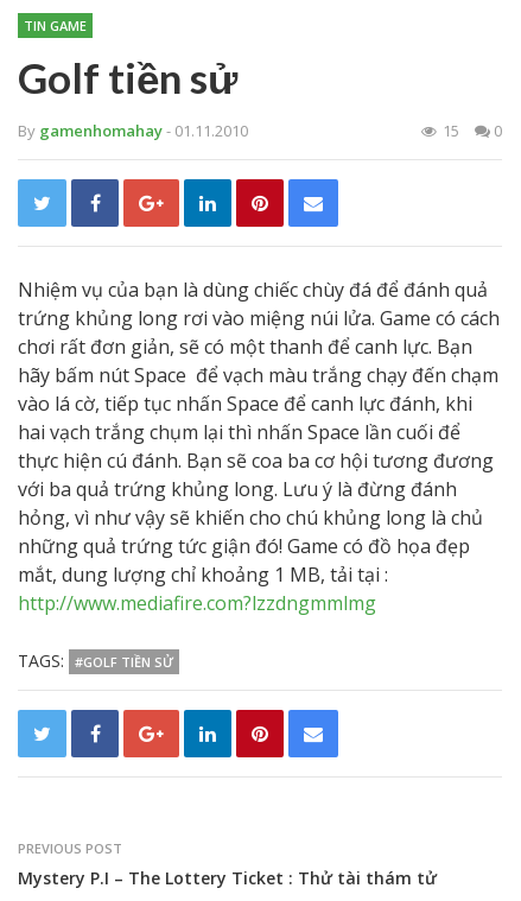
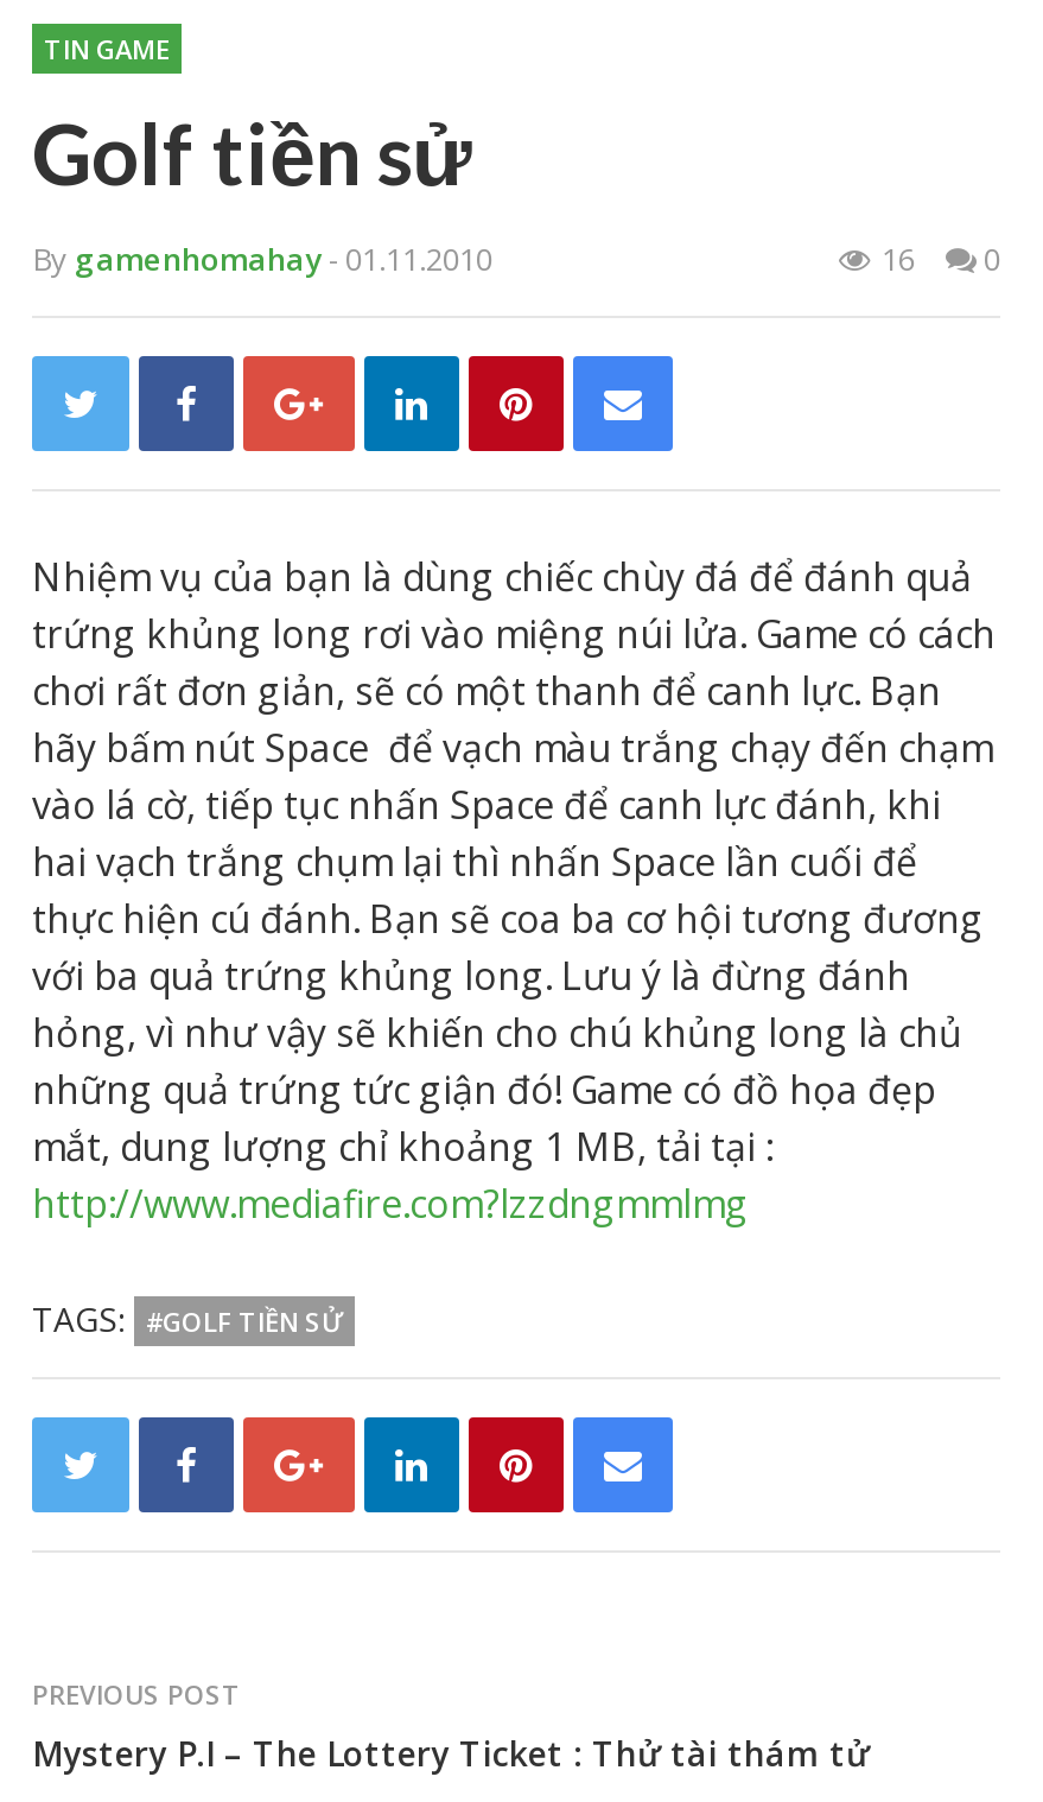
[443,120,502,141] 15 0 -> [882,237,1000,280] 16 0

